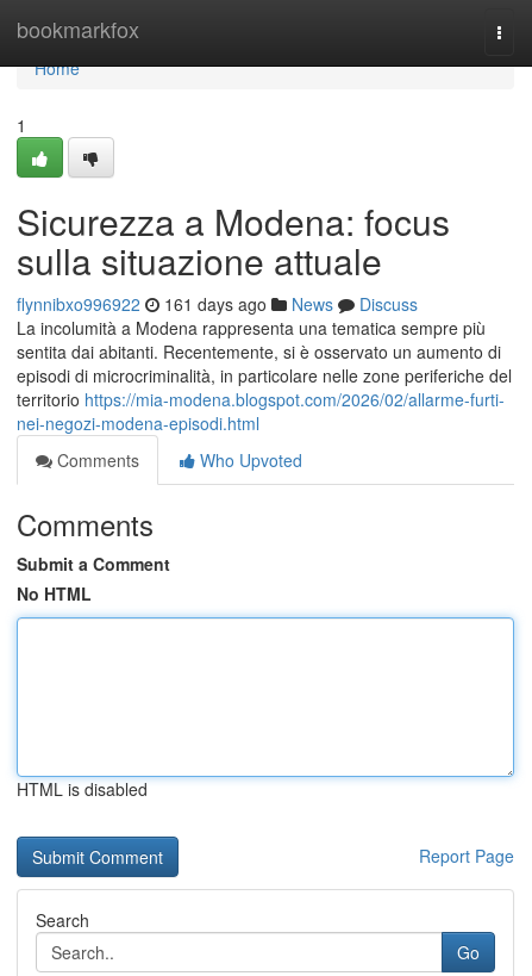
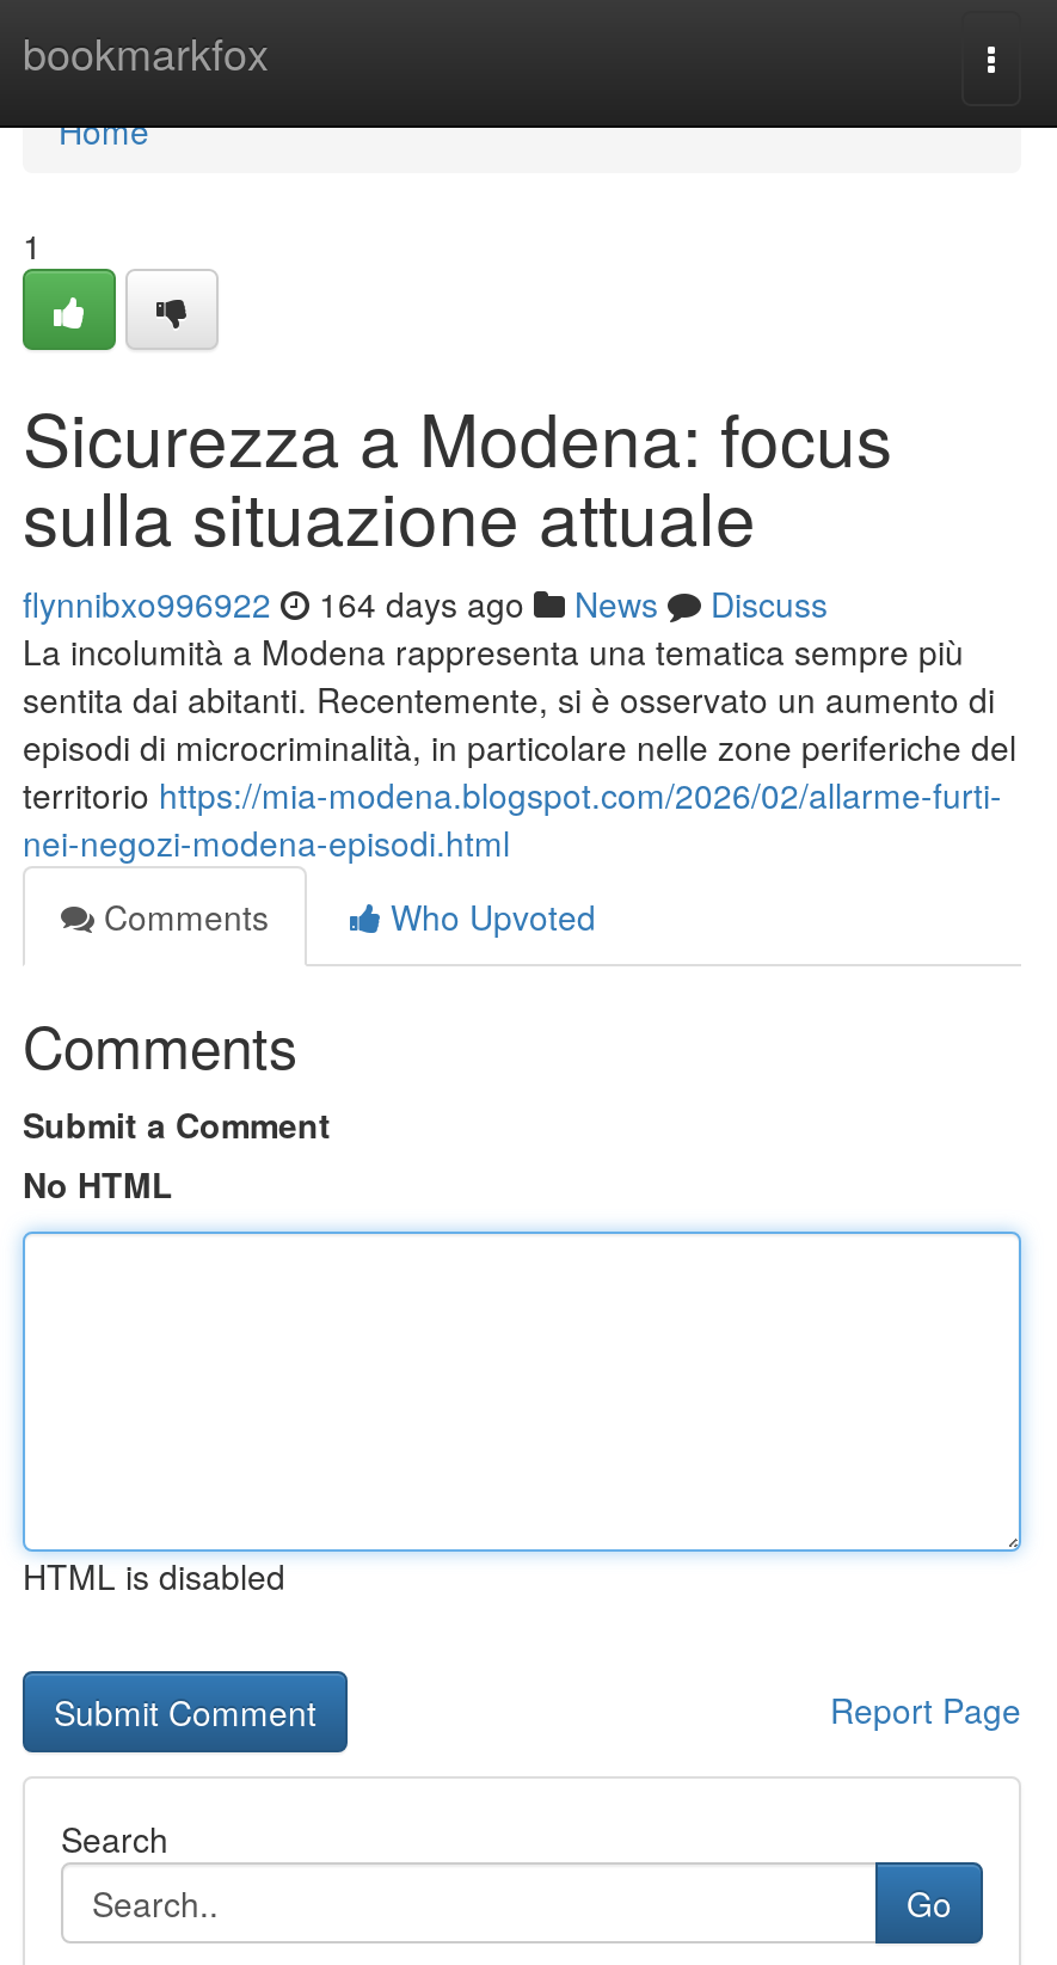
[17,292,418,316] flynnibxo996922 161 days ago News Discuss -> [23,579,828,627] flynnibxo996922 164 days ago News Discuss

